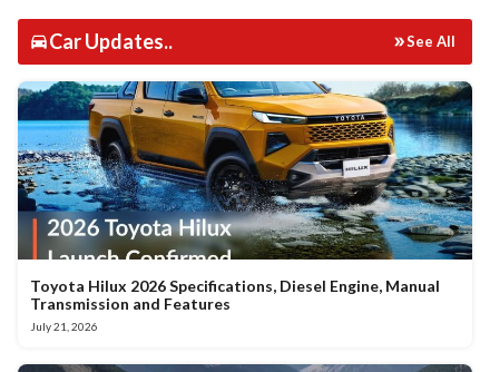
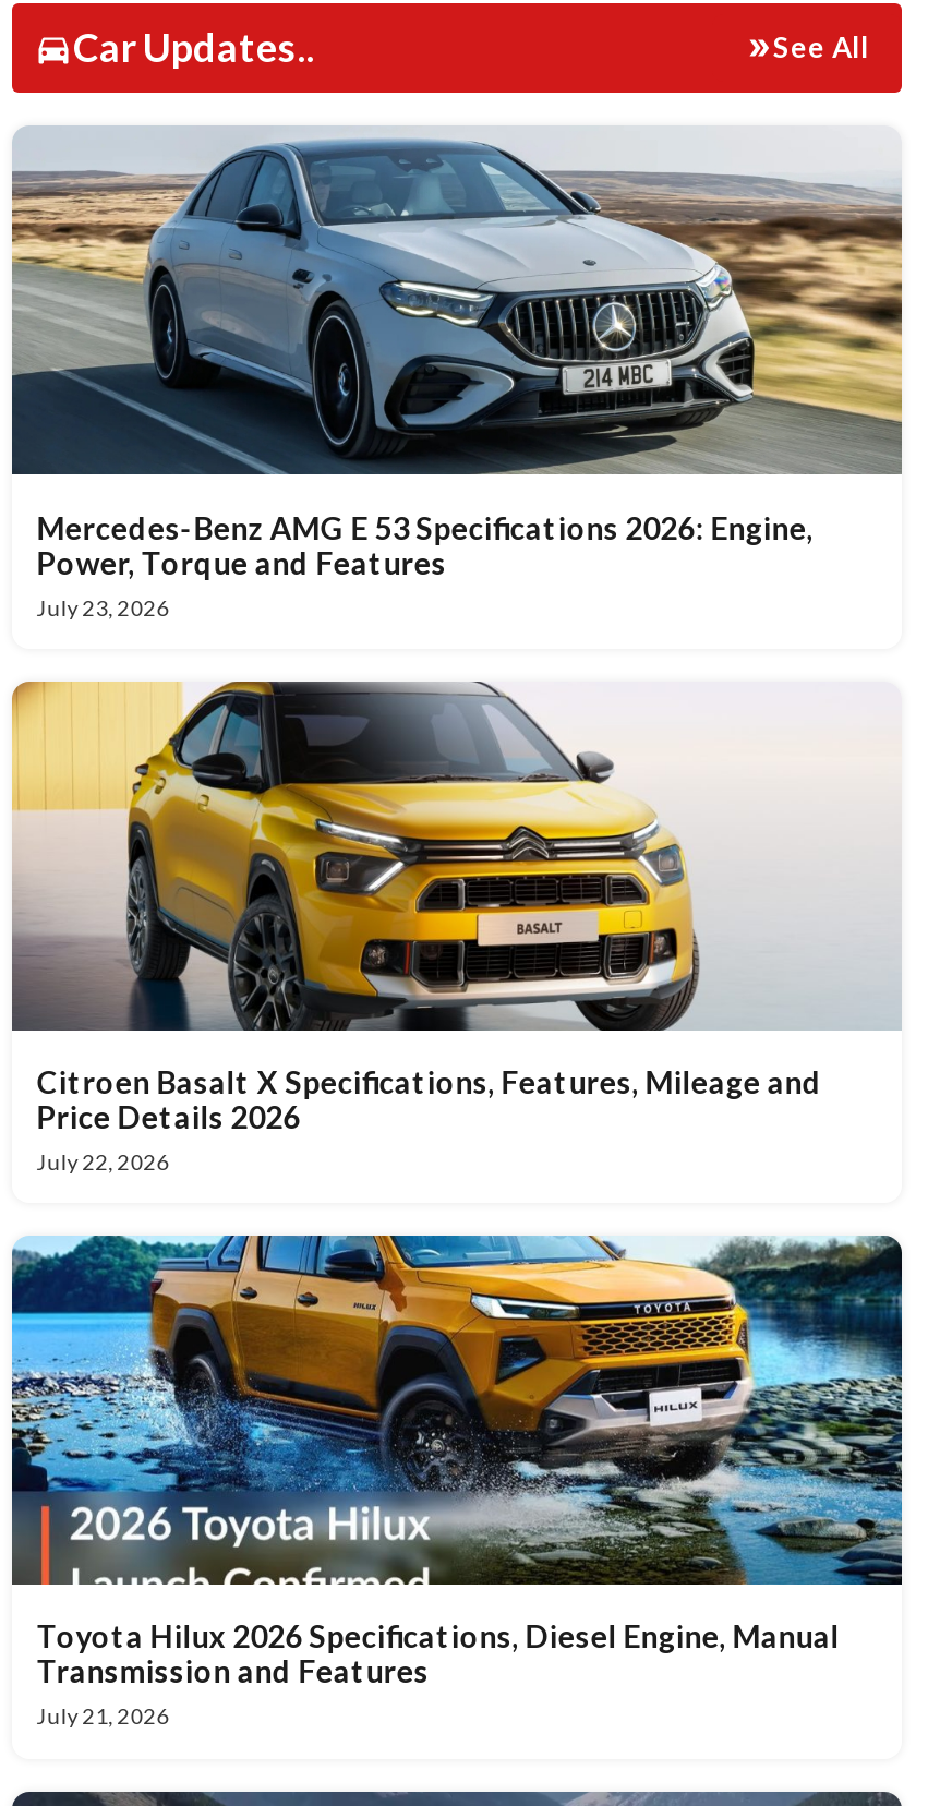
none -> [10,128,904,620] [image] | Mercedes-Benz AMG E 53 Specifications 2026: Engine, | Power, Torque and Features | July 23, 2026
none -> [10,679,900,1175] [image] | Citroen Basalt X Specifications, Features, Mileage and | Price Details 2026 | July 22, 2026

